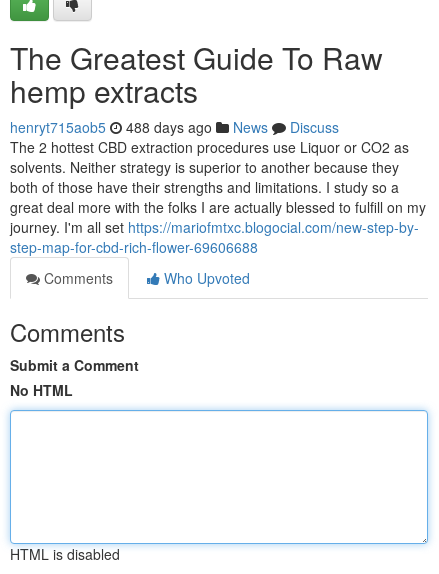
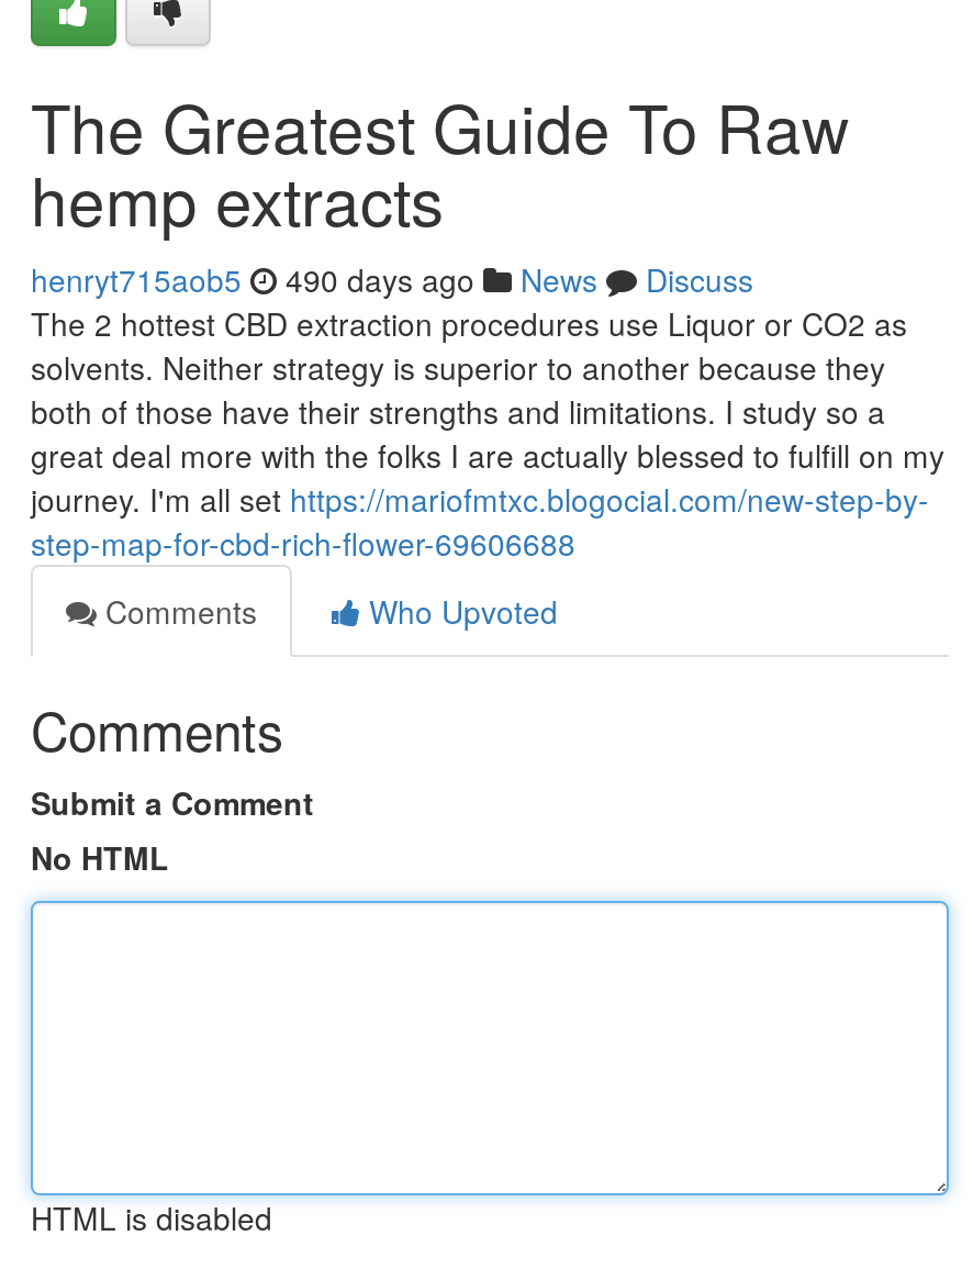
[10,117,339,137] henryt715aob5 488 days ago News Discuss -> [31,257,753,301] henryt715aob5 490 days ago News Discuss

